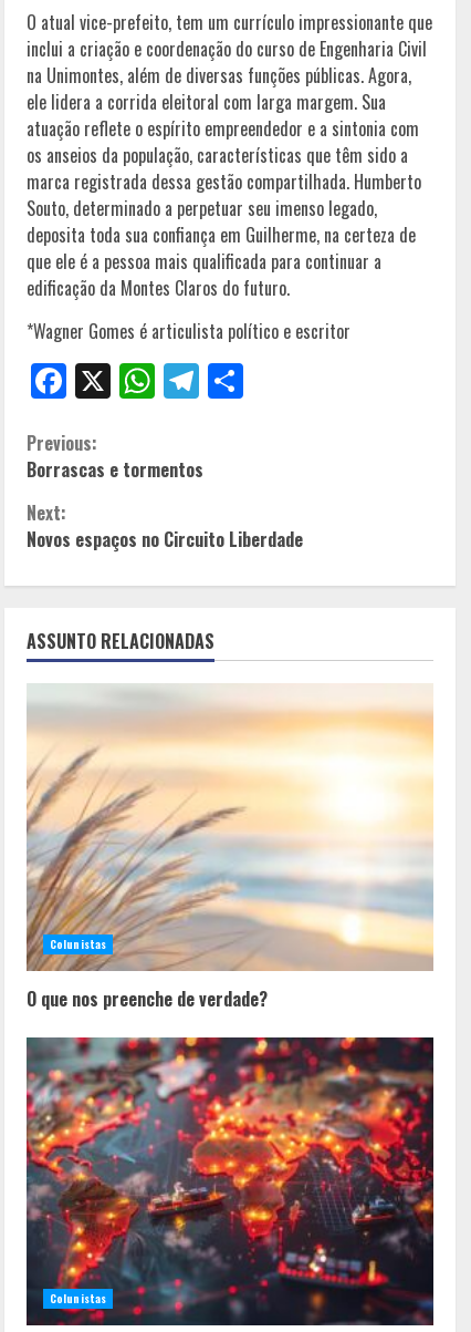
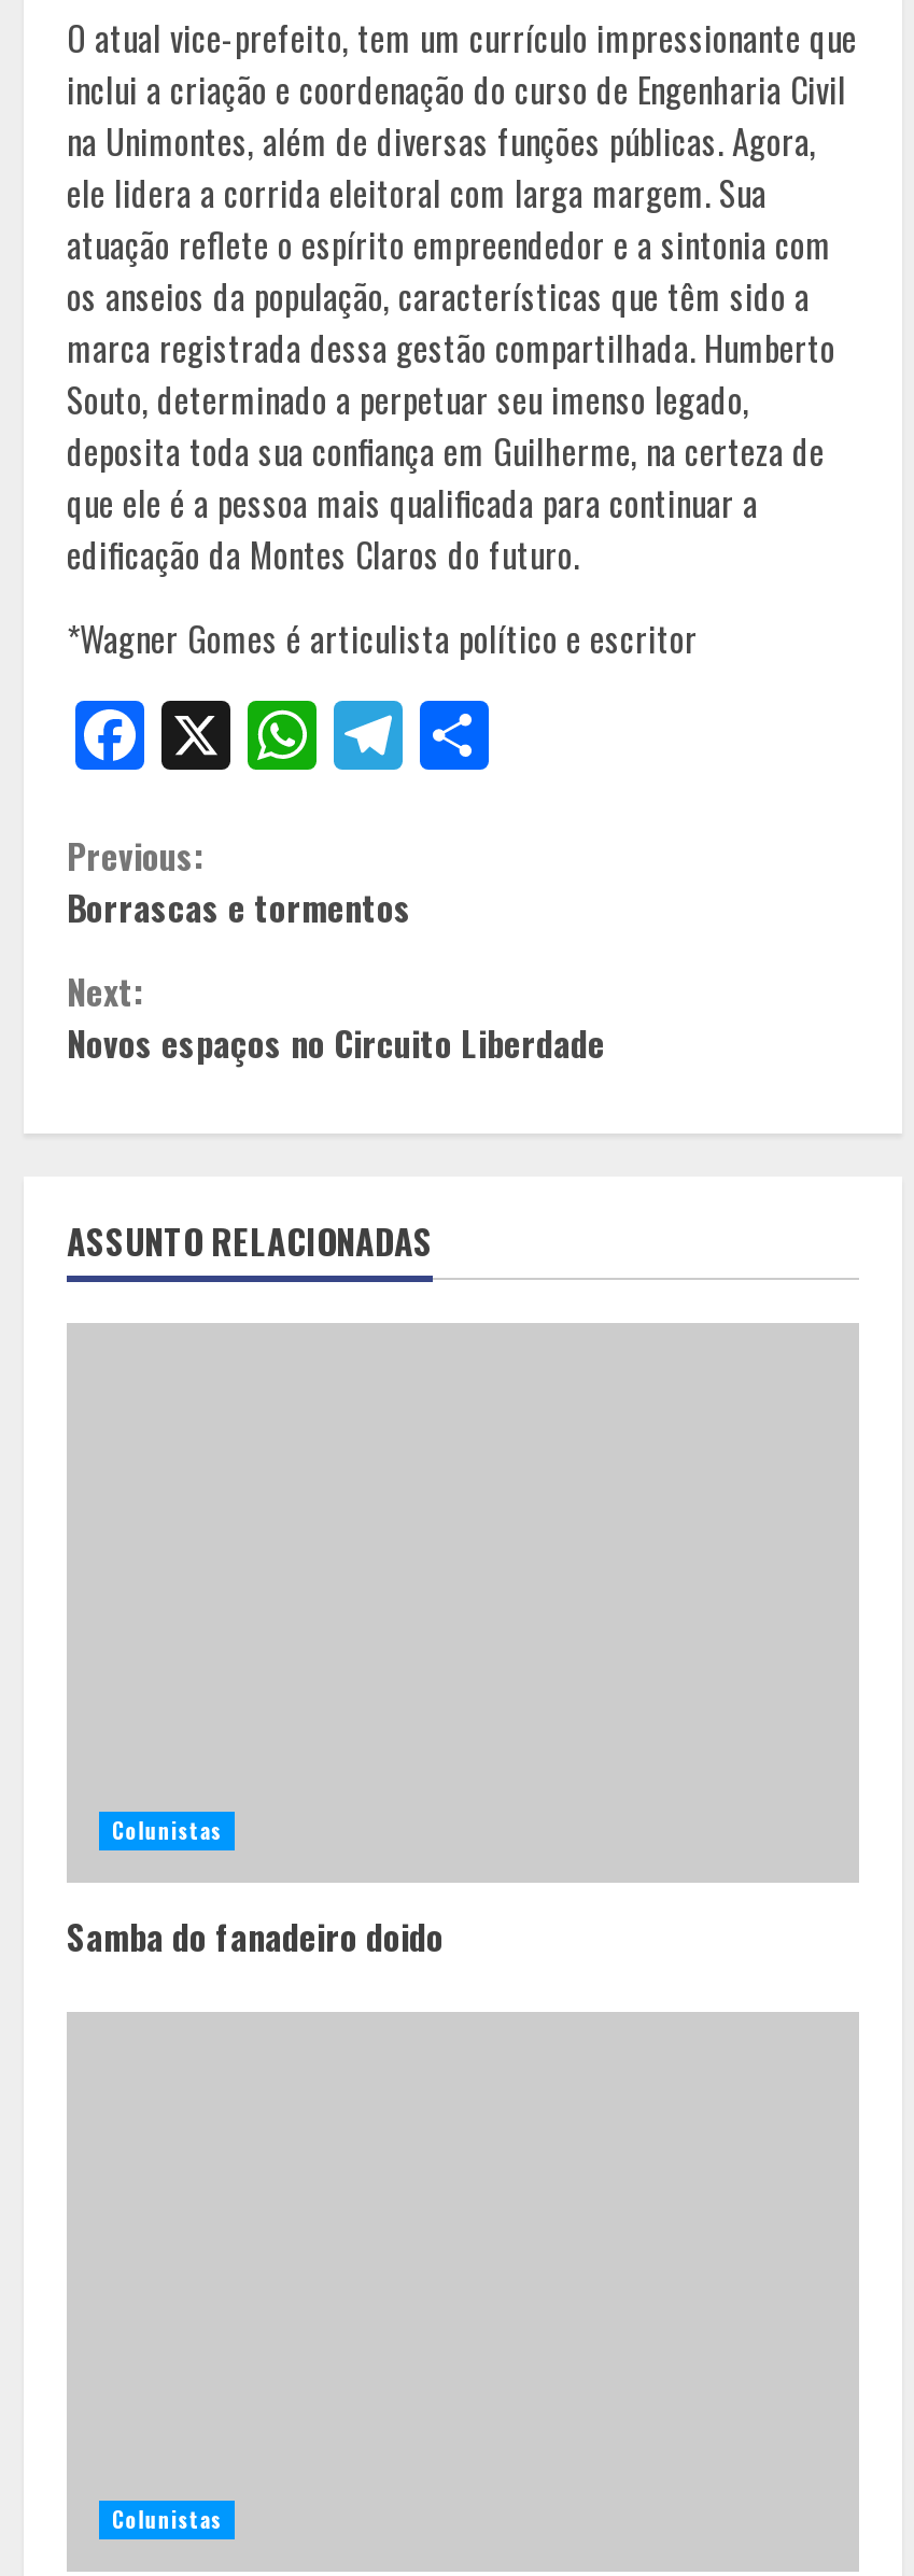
[27,684,433,971] [image] -> none
[27,986,268,1012] O que nos preenche de verdade? -> [67,1911,444,1963] Samba do fanadeiro doido
[25,1036,435,1326] [image] -> none

